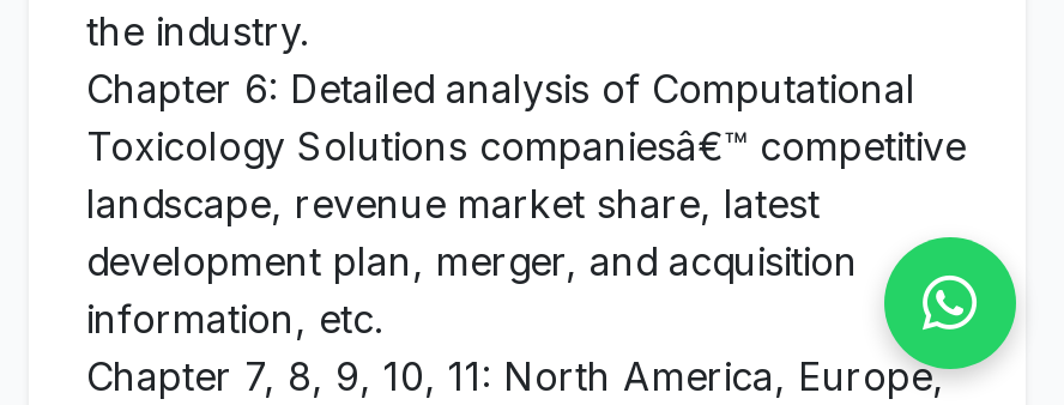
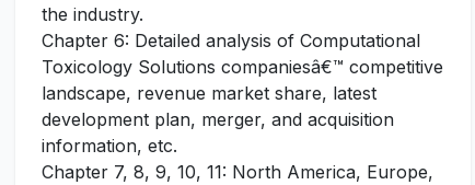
[879,235,1021,376] [image] -> none

